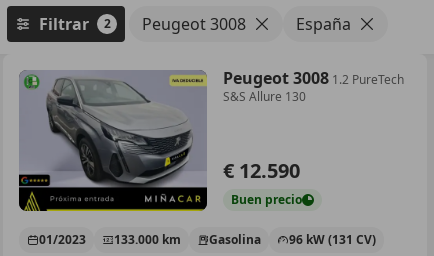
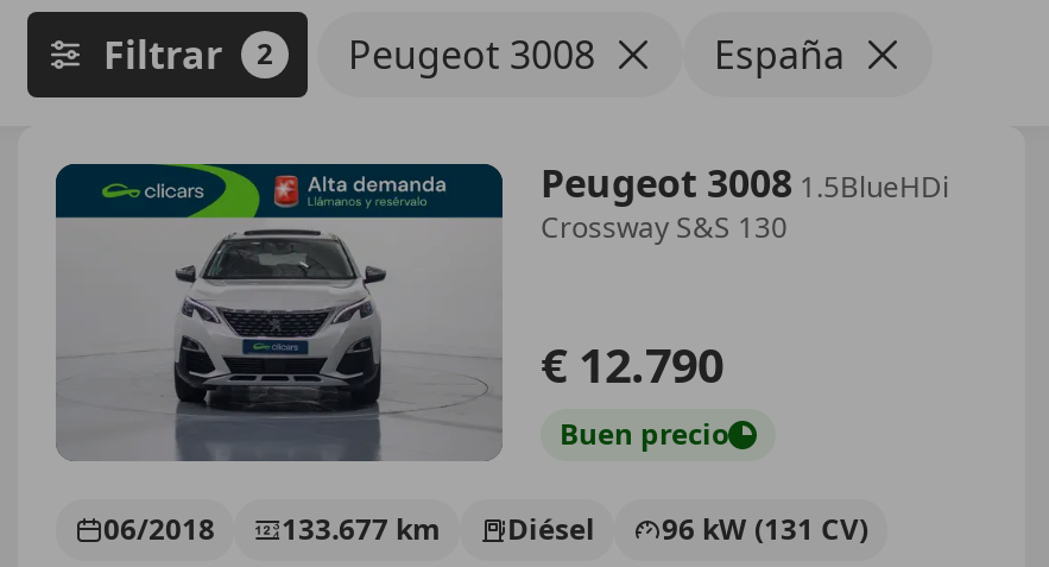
[18,67,404,212] [image] | Peugeot 3008 1.2 PureTech | S&S Allure 130 -> [53,157,949,464] [image] | Peugeot 3008 1.5BlueHDi | Crossway S&S 130
[223,157,300,184] € 12.590 -> [541,334,723,398] € 12.790
[39,231,261,248] 01/2023 | 133.000 km | Gasolina -> [103,509,595,550] 06/2018 | 133.677 km | Diésel

